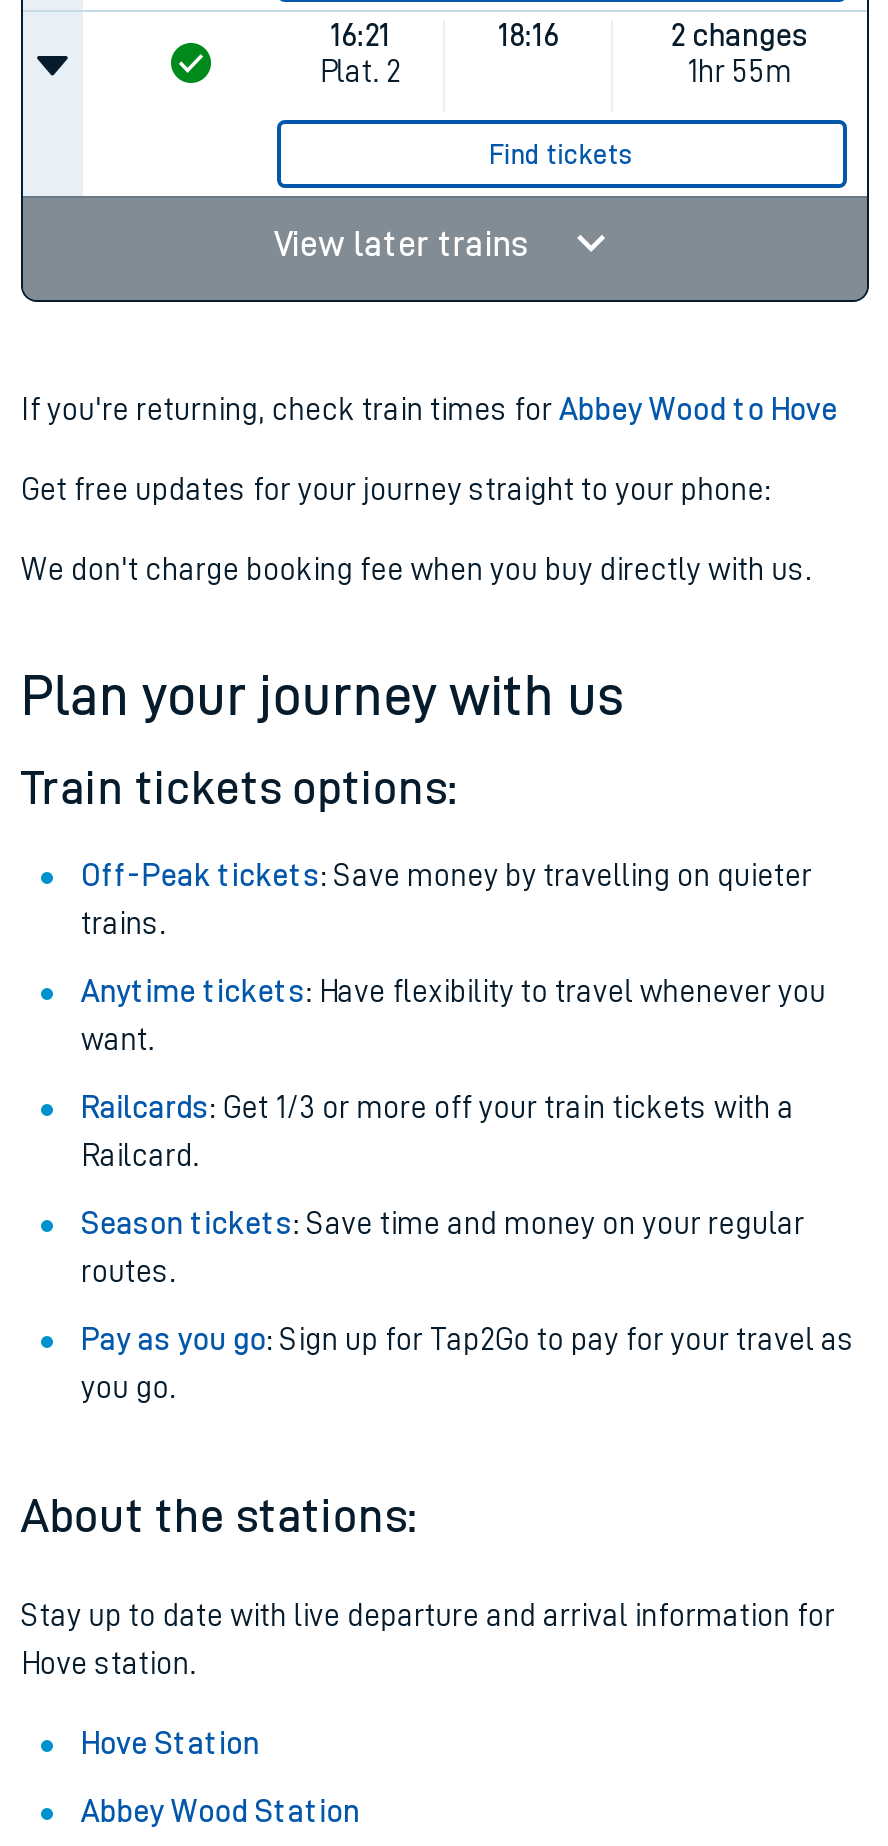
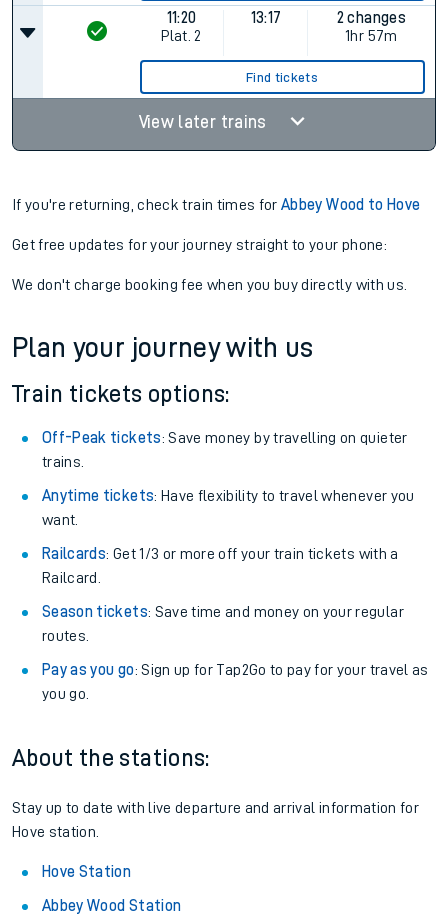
[330,20,390,52] 16:21 -> [167,10,196,26] 11:20
[498,20,560,52] 18:16 -> [251,10,281,26] 13:17
[687,56,792,88] 1hr 55m -> [345,28,398,44] 1hr 57m

